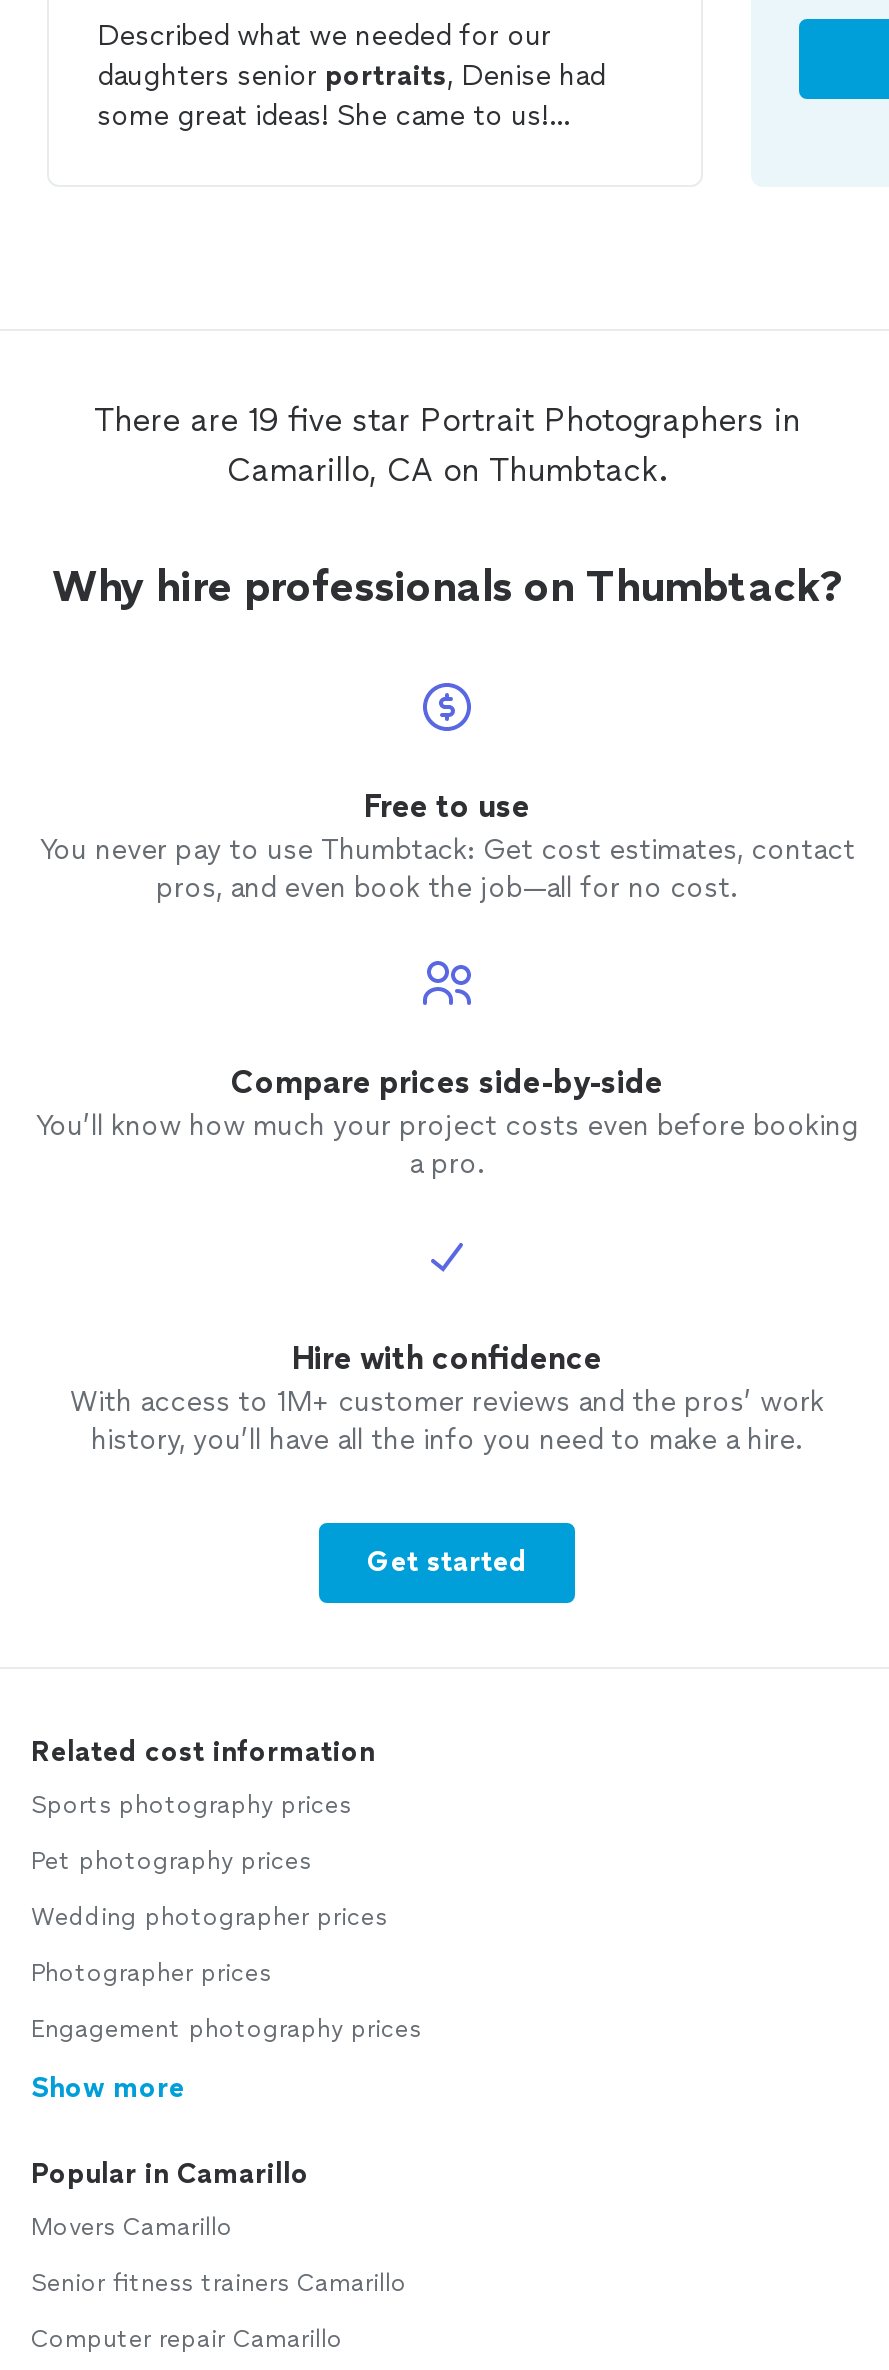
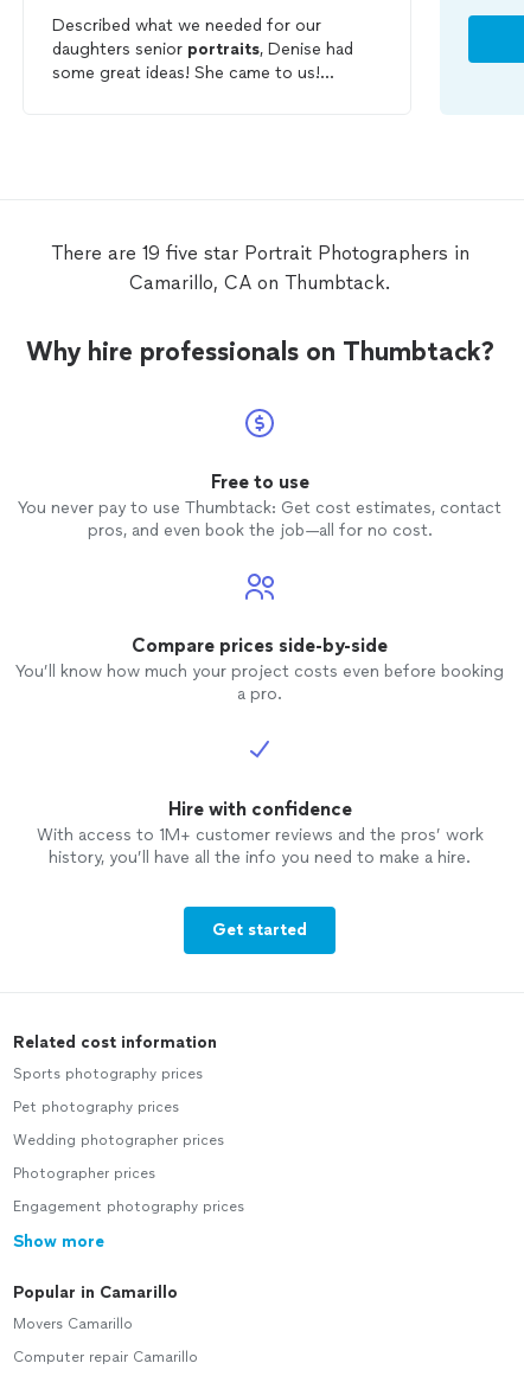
[31,2269,407,2297] Senior fitness trainers Camarillo -> none

